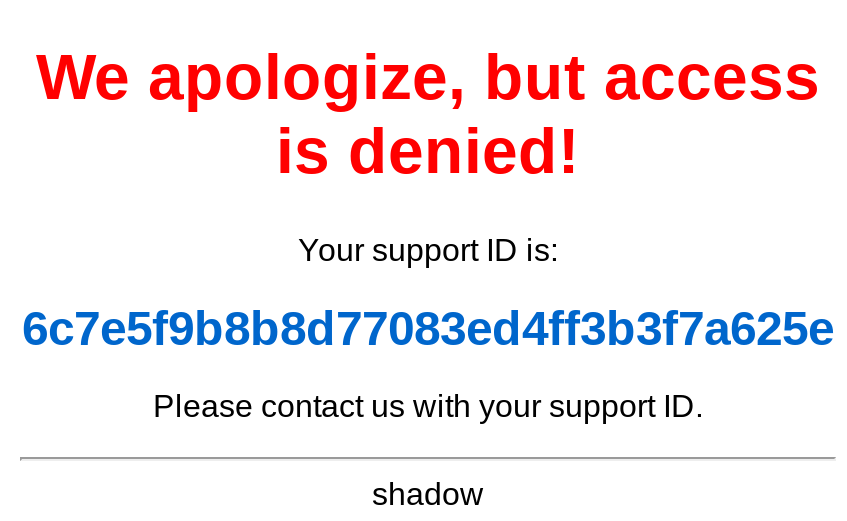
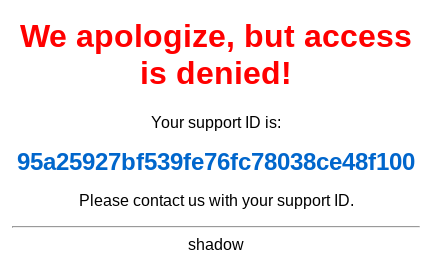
[22,301,834,355] 6c7e5f9b8b8d77083ed4ff3b3f7a625e -> [17,148,415,175] 95a25927bf539fe76fc78038ce48f100

